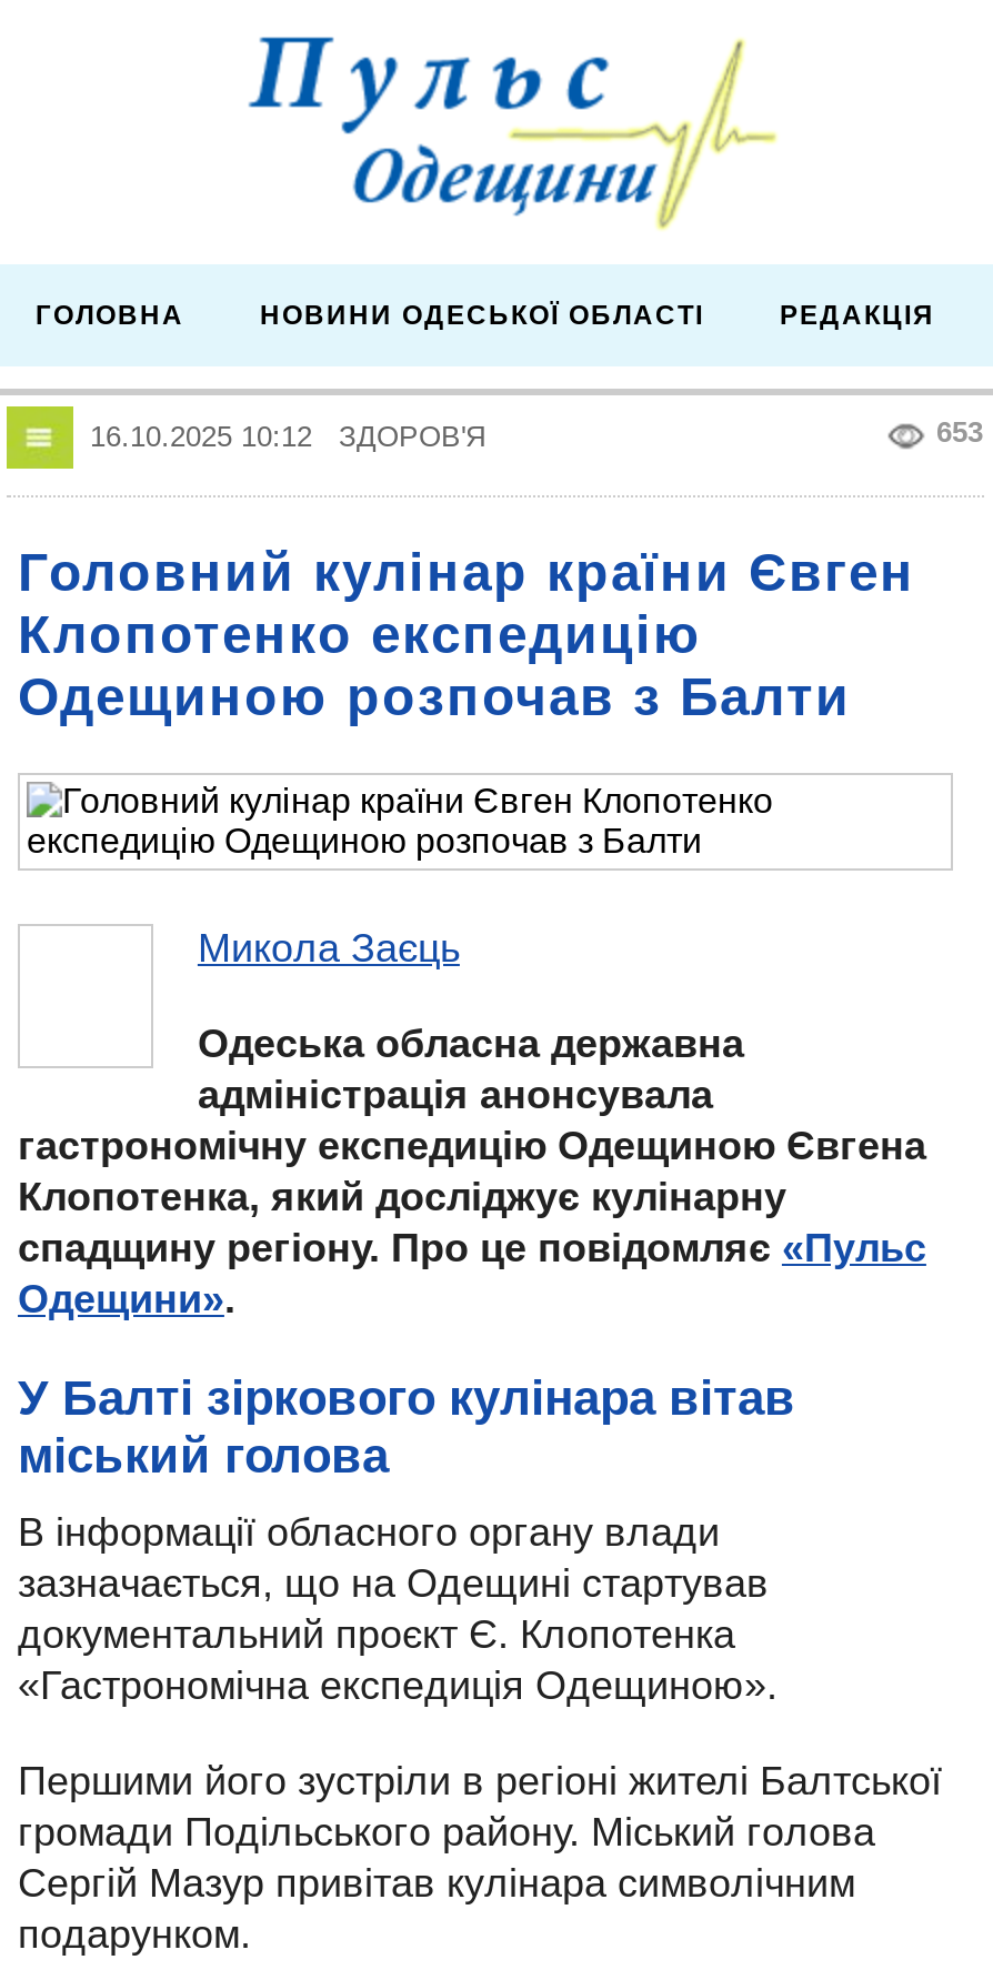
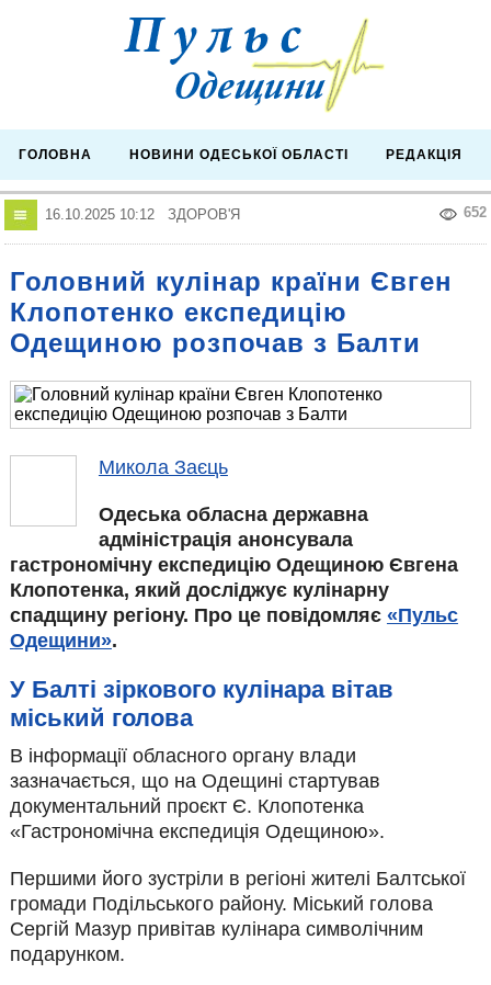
[936,415,983,449] 653 -> [463,204,486,220] 652

